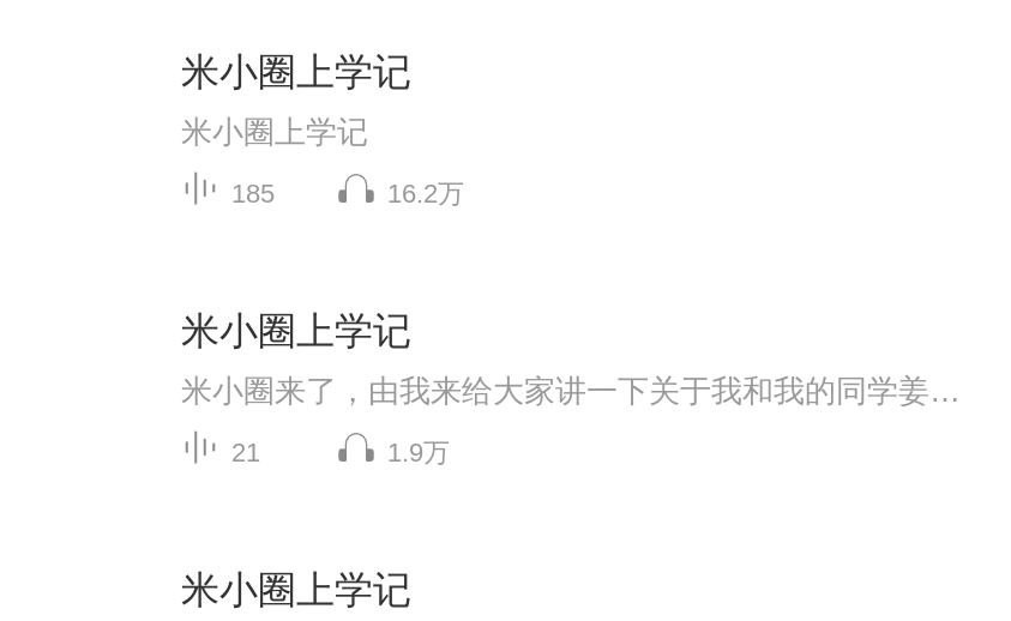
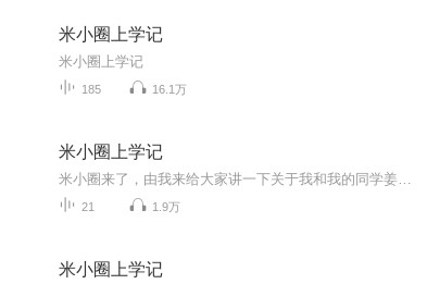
[387,178,464,207] 16.2万 -> [152,82,187,96] 16.1万

